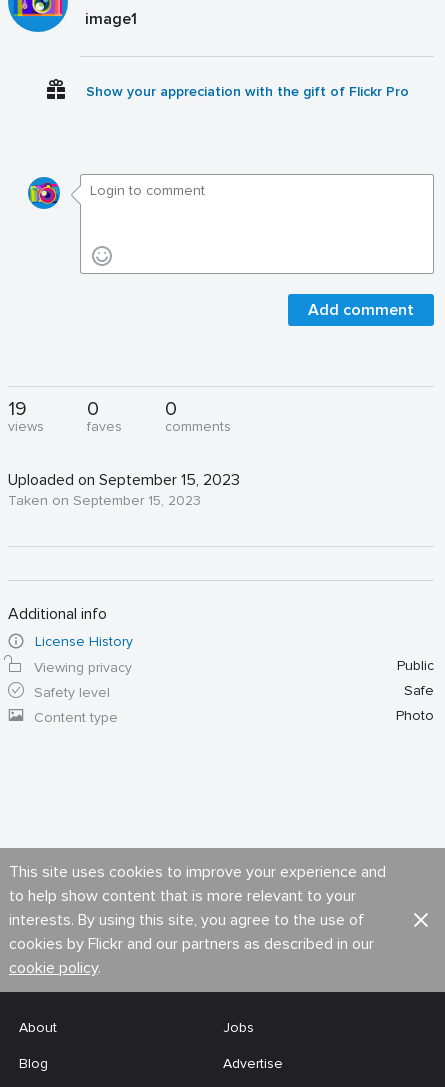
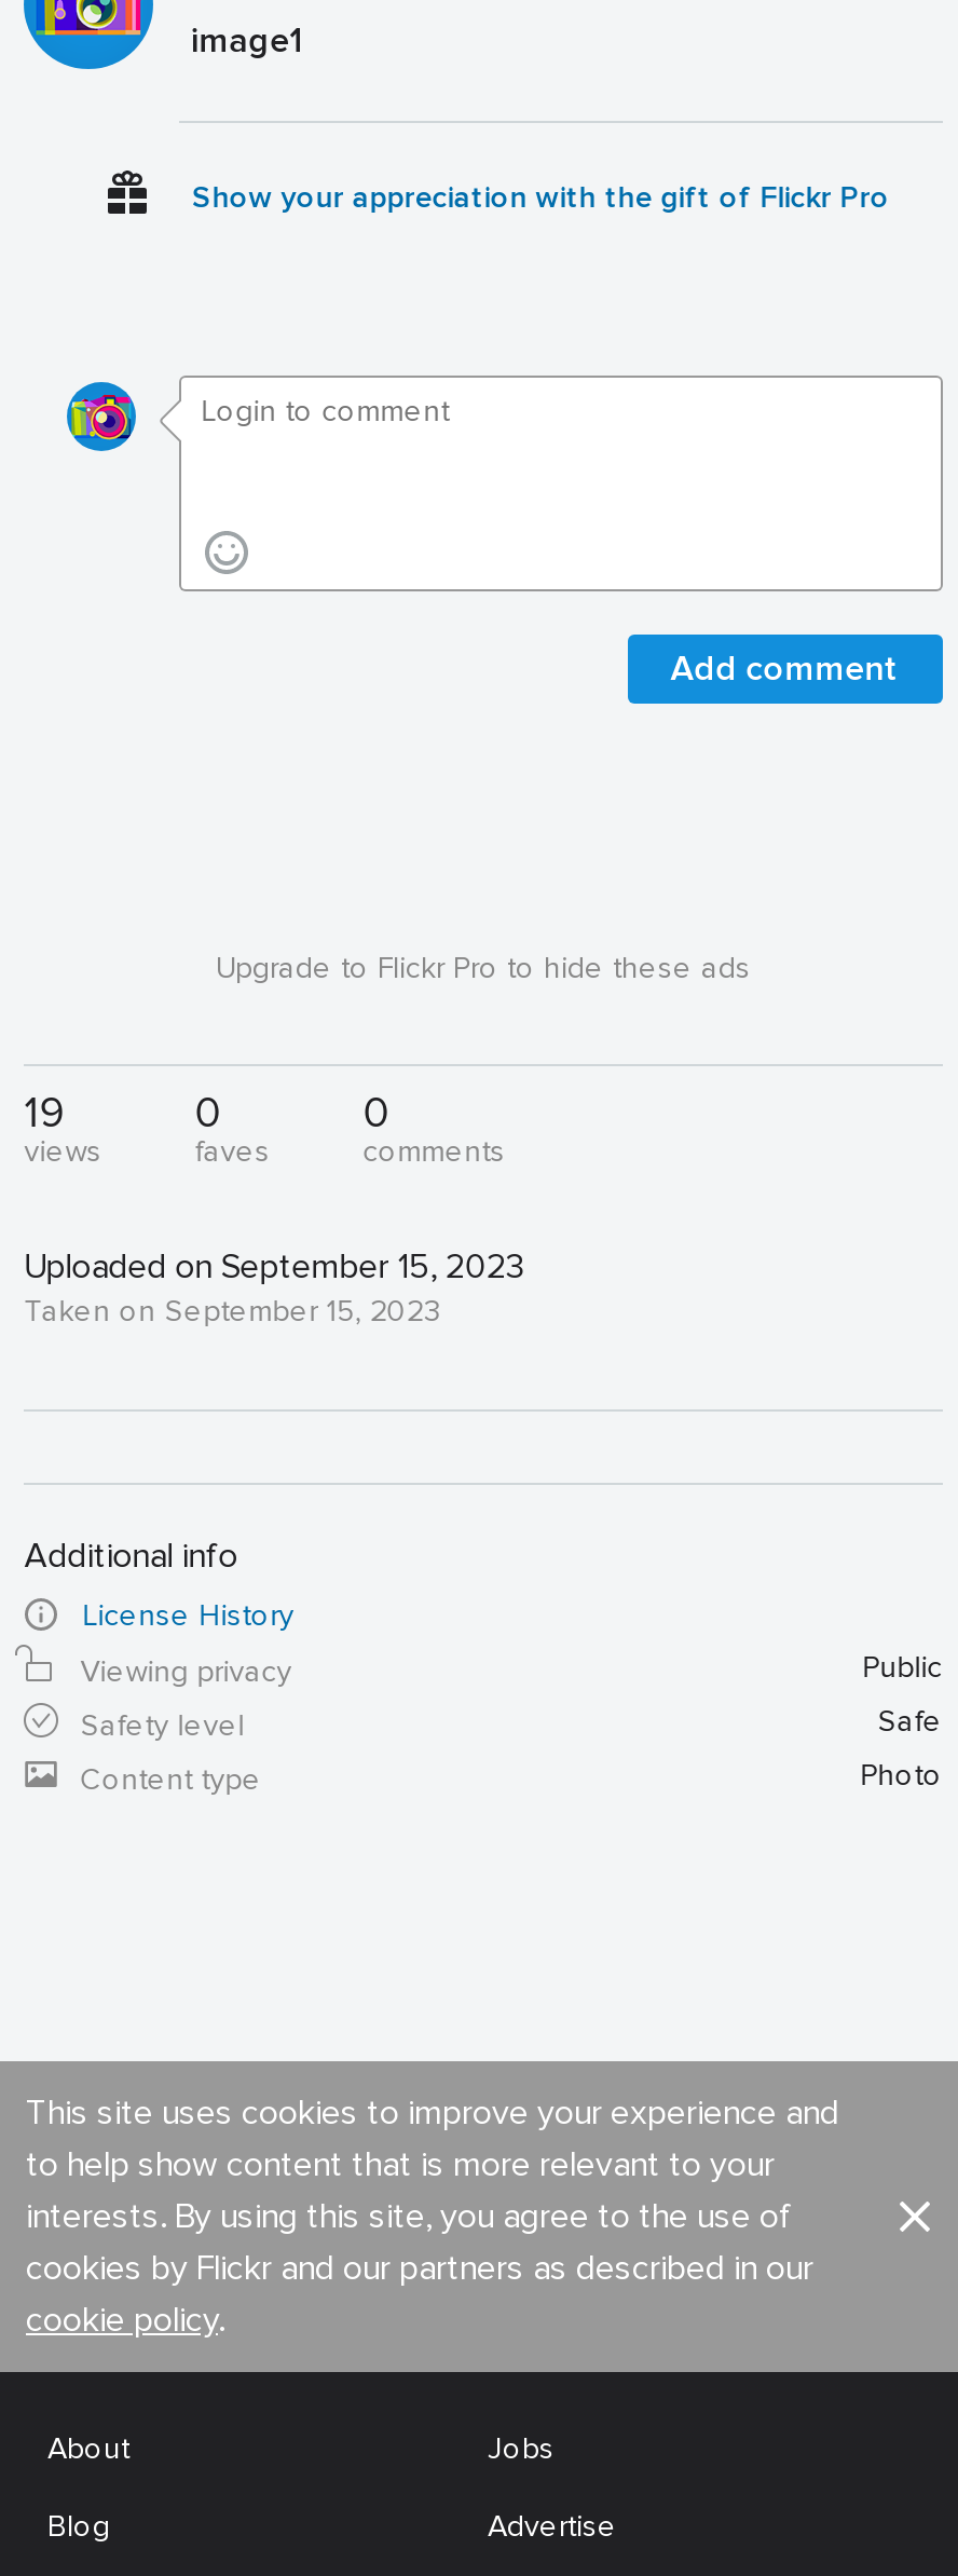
none -> [216,950,751,986] Upgrade to Flickr Pro to hide these ads

